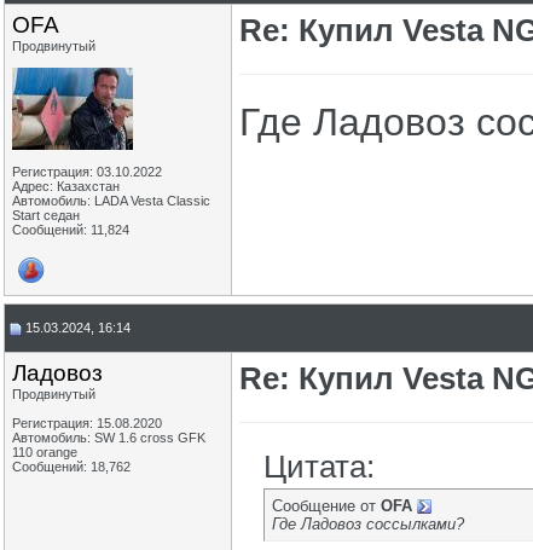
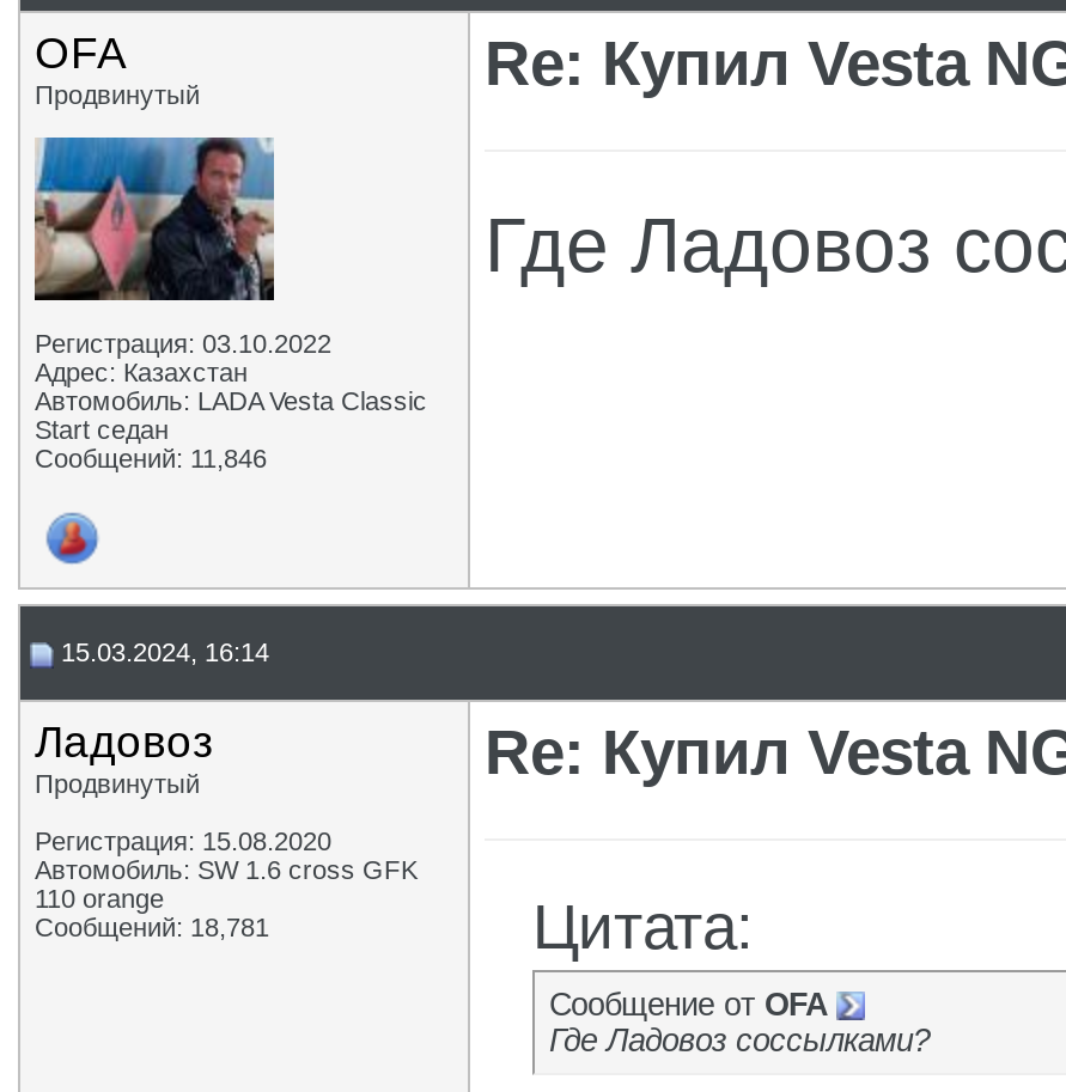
[12,222,129,237] Сообщений: 11,824 -> [35,444,267,472] Сообщений: 11,846
[12,459,131,474] Сообщений: 18,762 -> [35,913,269,941] Сообщений: 18,781

